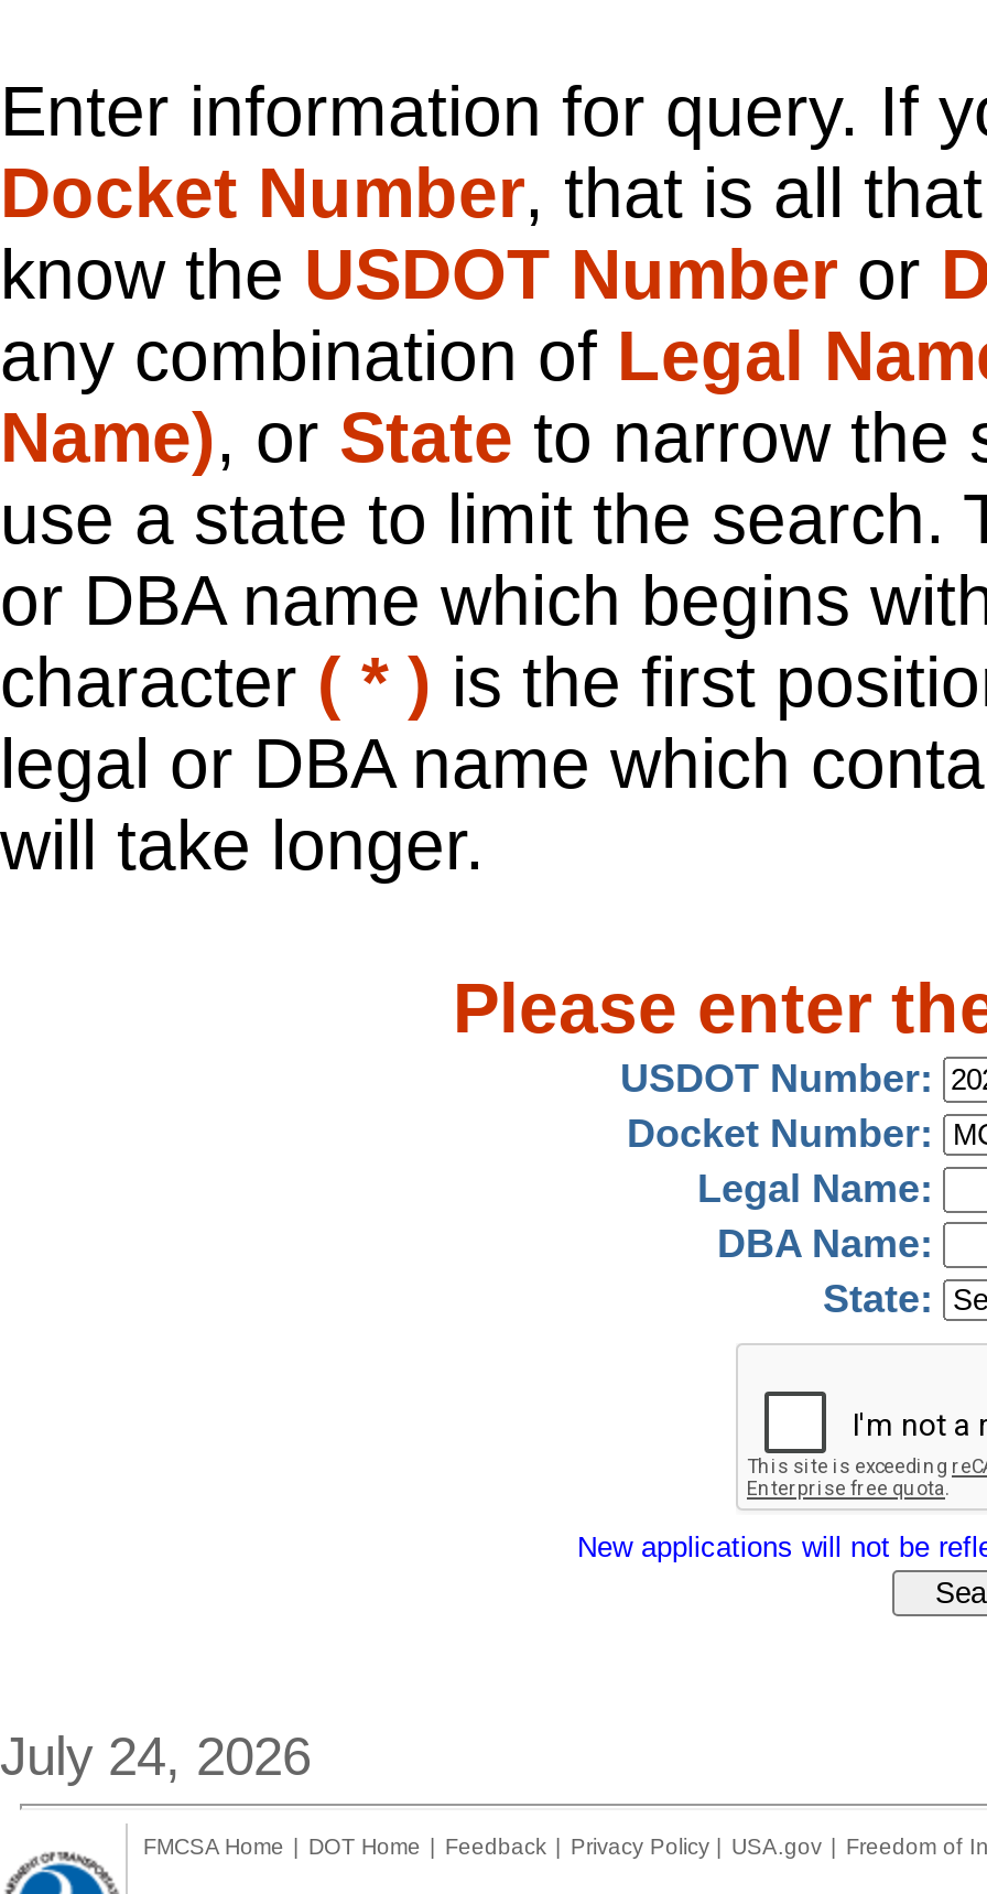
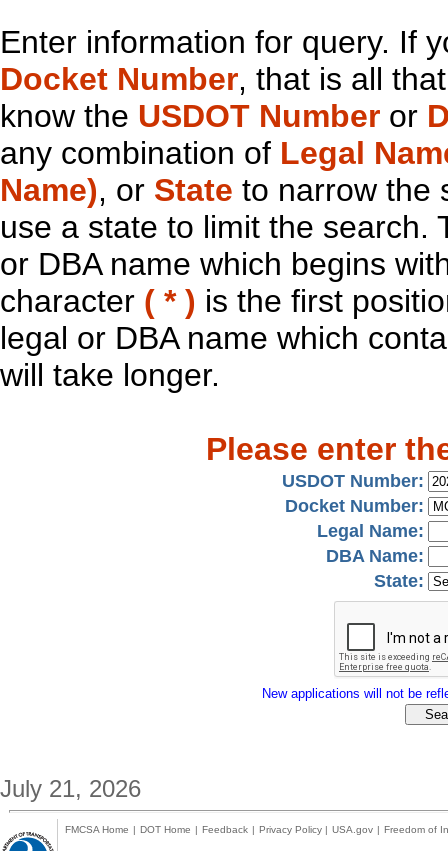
[0,1727,311,1786] July 24, 2026 -> [0,775,141,802] July 21, 2026

